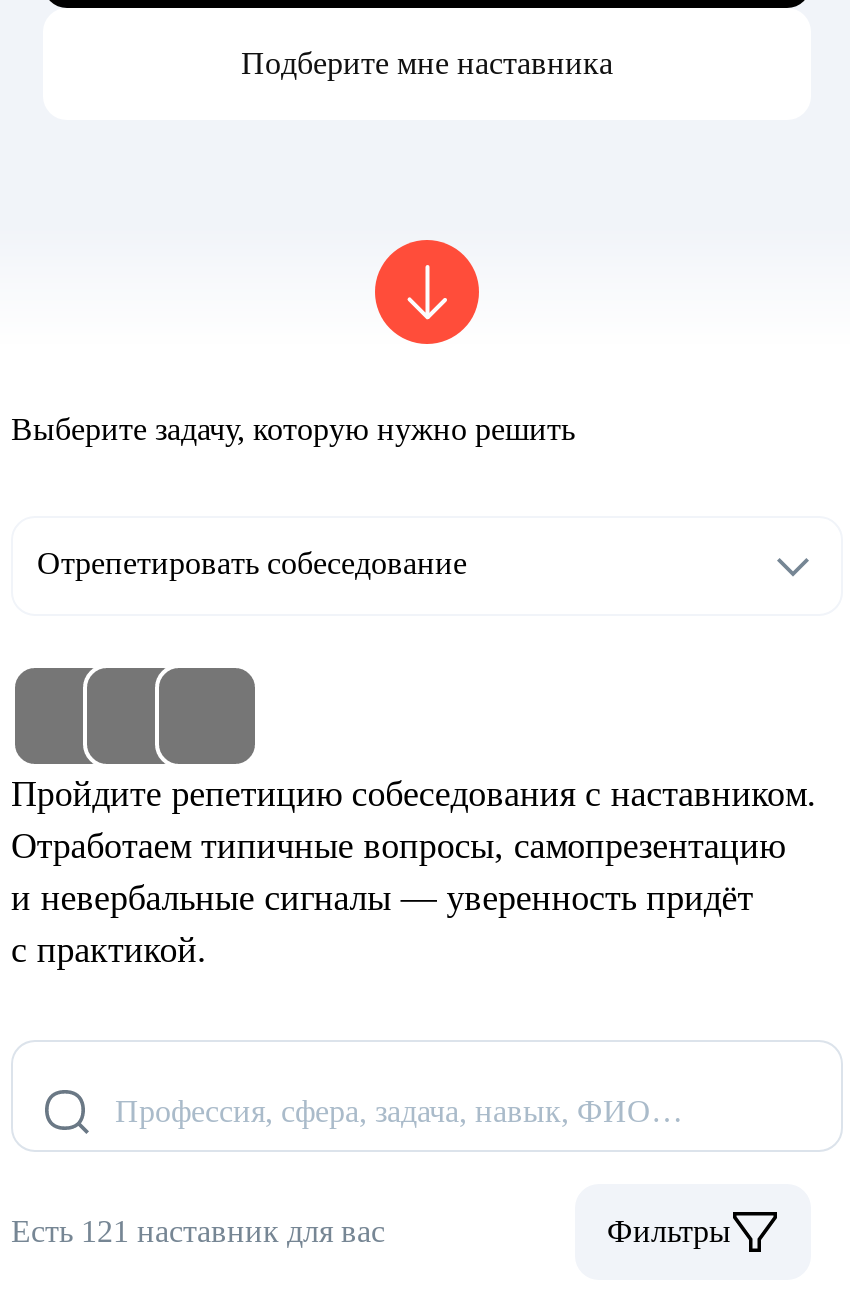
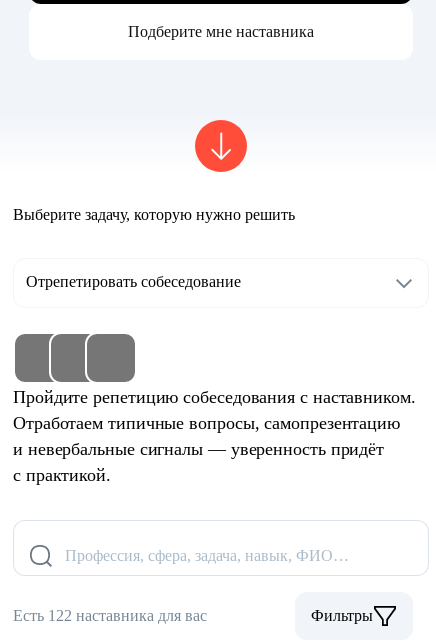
[11,1214,385,1248] Есть 121 наставник для вас -> [13,607,207,624] Есть 122 наставника для вас

